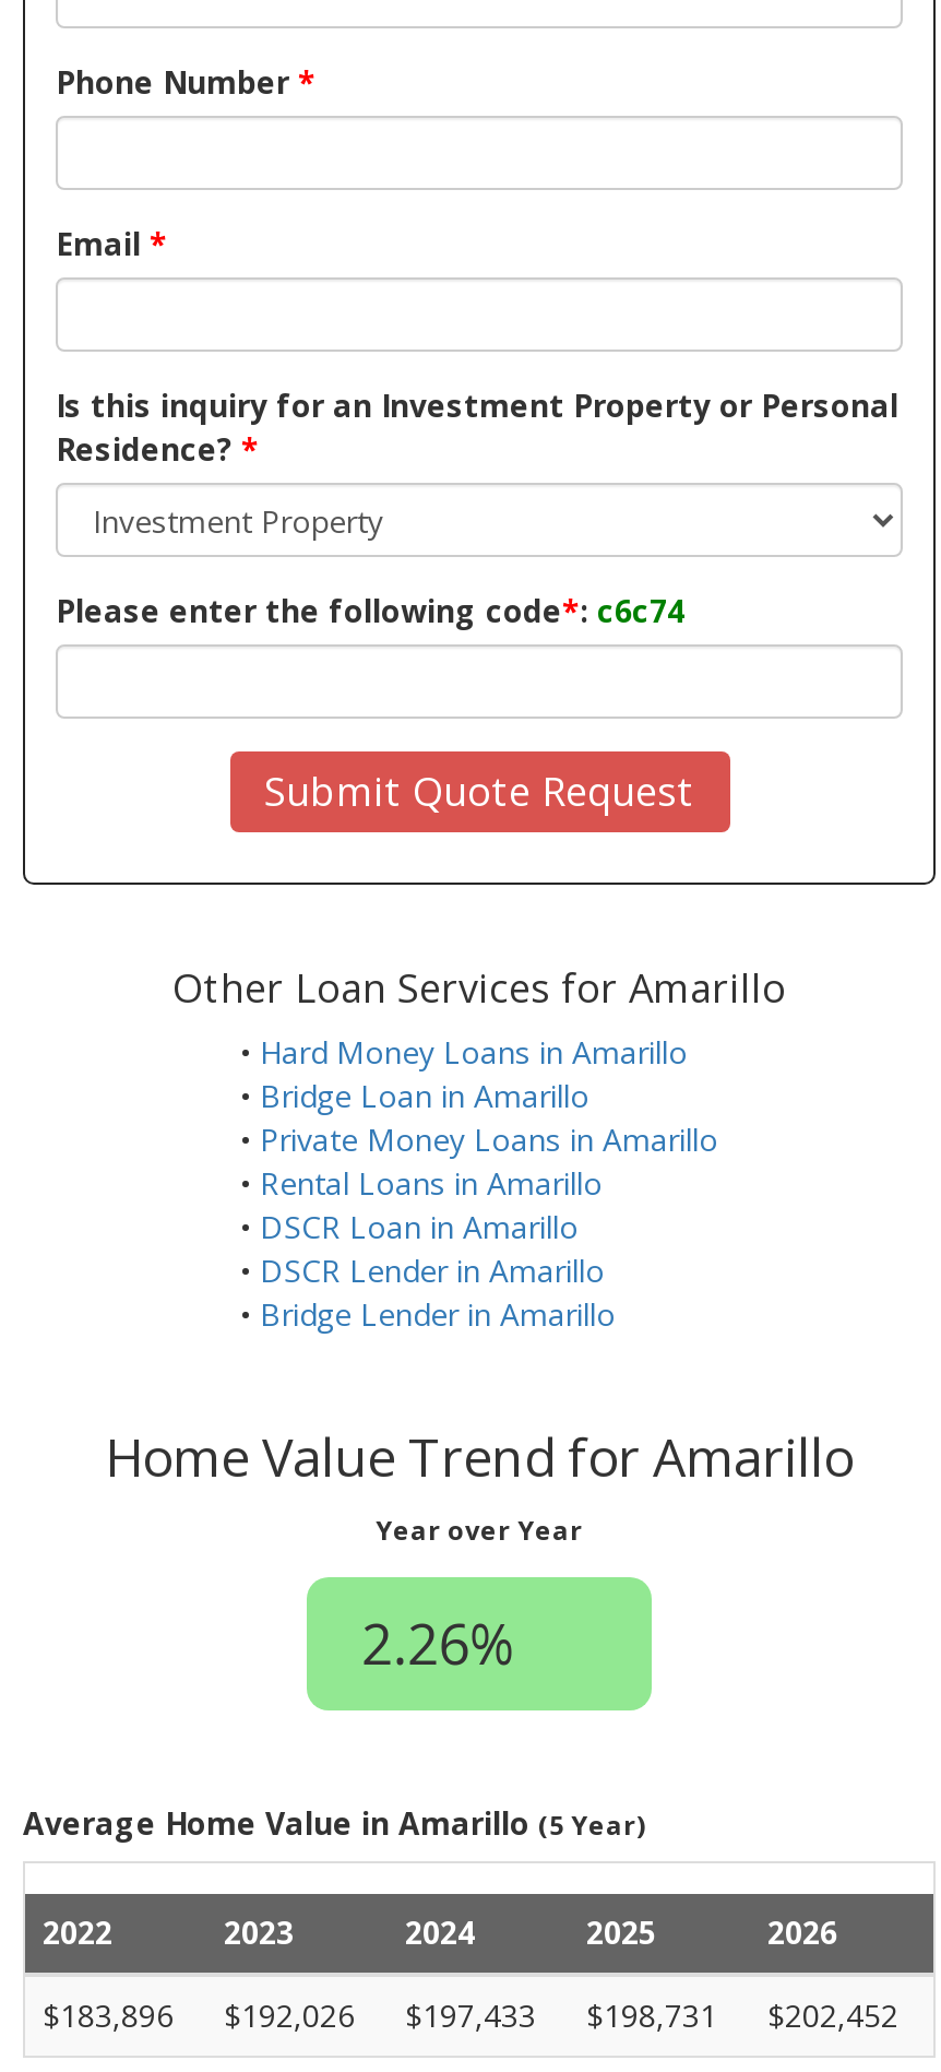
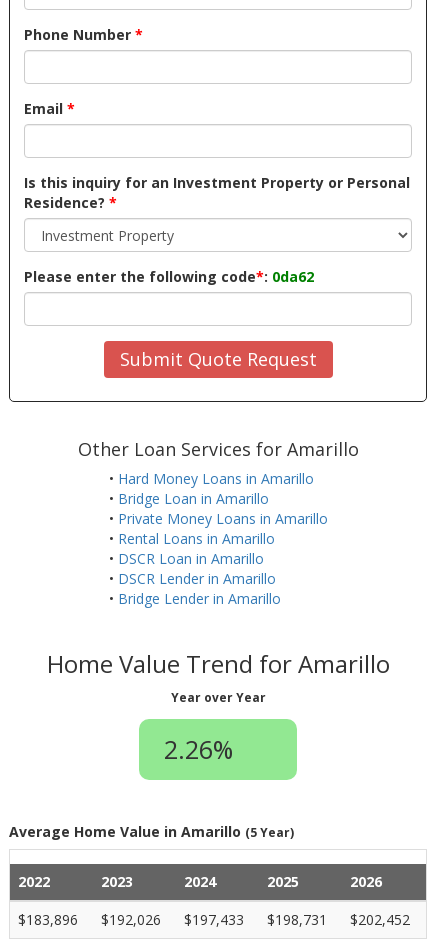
[56,590,684,632] Please enter the following code*: c6c74 -> [24,267,314,286] Please enter the following code*: 0da62

